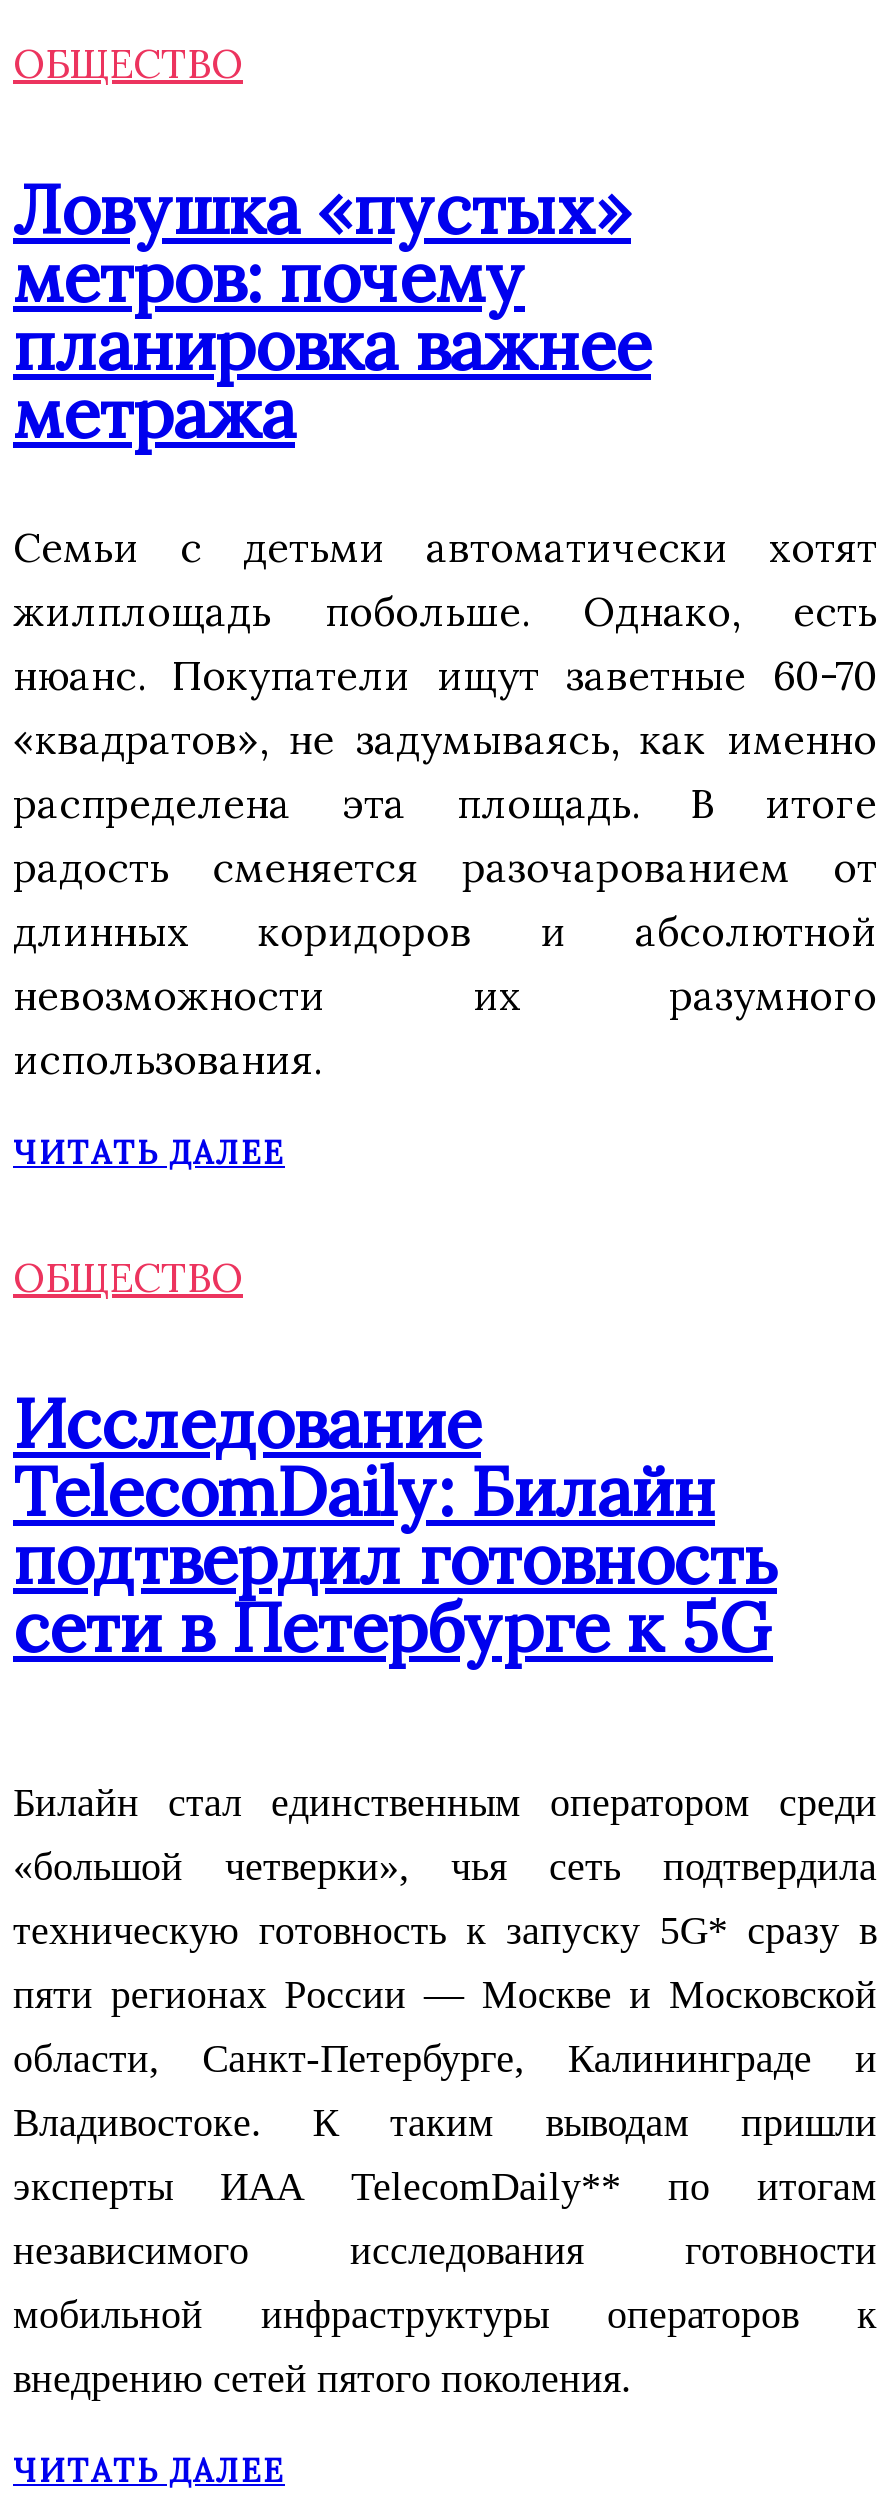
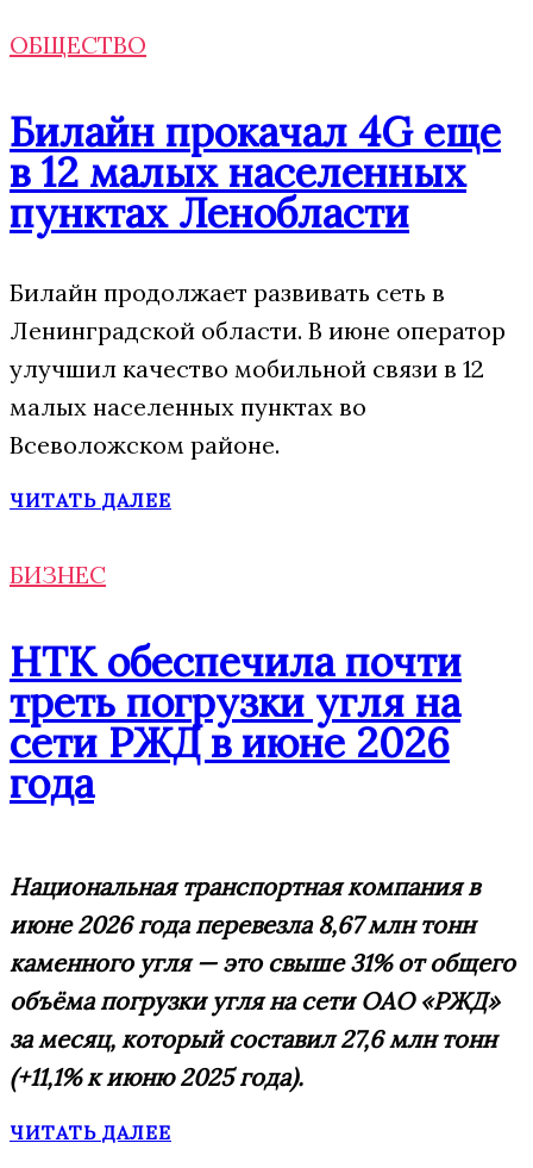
[13,166,651,456] Ловушка «пустых» | метров: почему | планировка важнее | метража -> [10,106,501,238] Билайн прокачал 4G еще | в 12 малых населенных | пунктах Ленобласти
[13,522,877,1084] Семьи с детьми автоматически хотят | жилплощадь побольше. Однако, есть | нюанс. Покупатели ищут заветные 60-70 | «квадратов», не задумываясь, как именно | распределена эта площадь. В итоге | радость сменяется разочарованием от | длинных коридоров и абсолютной | невозможности их разумного | использования. -> [10,277,506,460] Билайн продолжает развивать сеть в | Ленинградской области. В июне оператор | улучшил качество мобильной связи в 12 | малых населенных пунктах во | Всеволожском районе.
[13,1252,877,2400] ОБЩЕСТВО | Исследование | TelecomDaily: Билайн | подтвердил готовность | сети в Петербурге к 5G | Билайн стал единственным оператором среди | «большой четверки», чья сеть подтвердила | техническую готовность к запуску 5G* сразу в | пяти регионах России — Москве и Московской | области, Санкт-Петербурге, Калининграде и | Владивостоке. К таким выводам пришли | эксперты ИАА TelecomDaily** по итогам | независимого исследования готовности | мобильной инфраструктуры операторов к | внедрению сетей пятого поколения. -> [10,560,515,1092] БИЗНЕС | НТК обеспечила почти | треть погрузки угля на | сети РЖД в июне 2026 | года | Национальная транспортная компания в | июне 2026 года перевезла 8,67 млн тонн | каменного угля — это свыше 31% от общего | объёма погрузки угля на сети ОАО «РЖД» | за месяц, который составил 27,6 млн тонн | (+11,1% к июню 2025 года).

